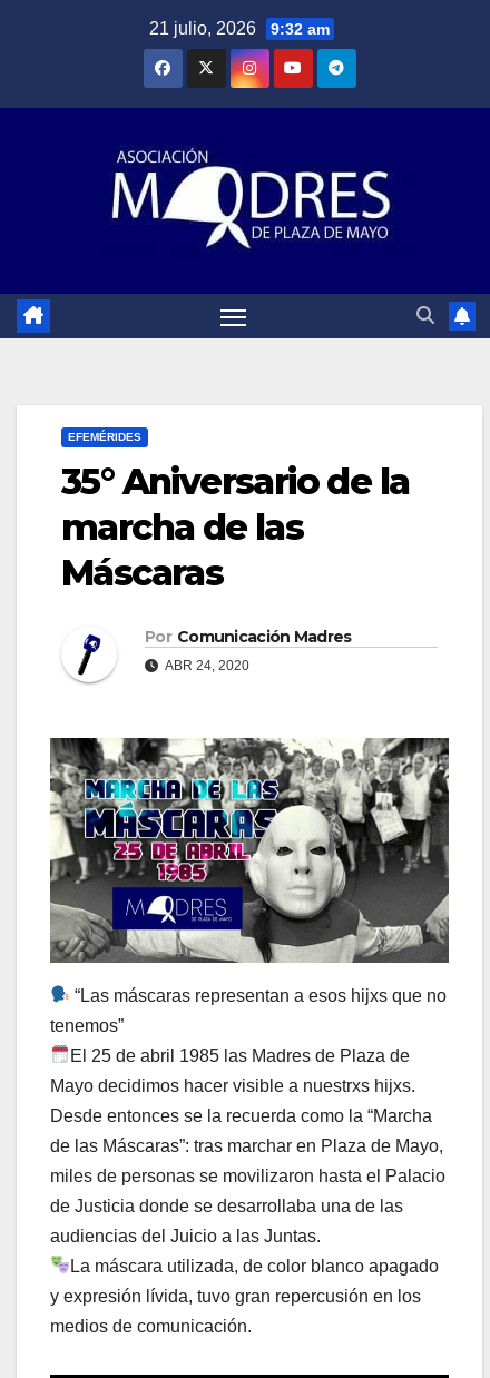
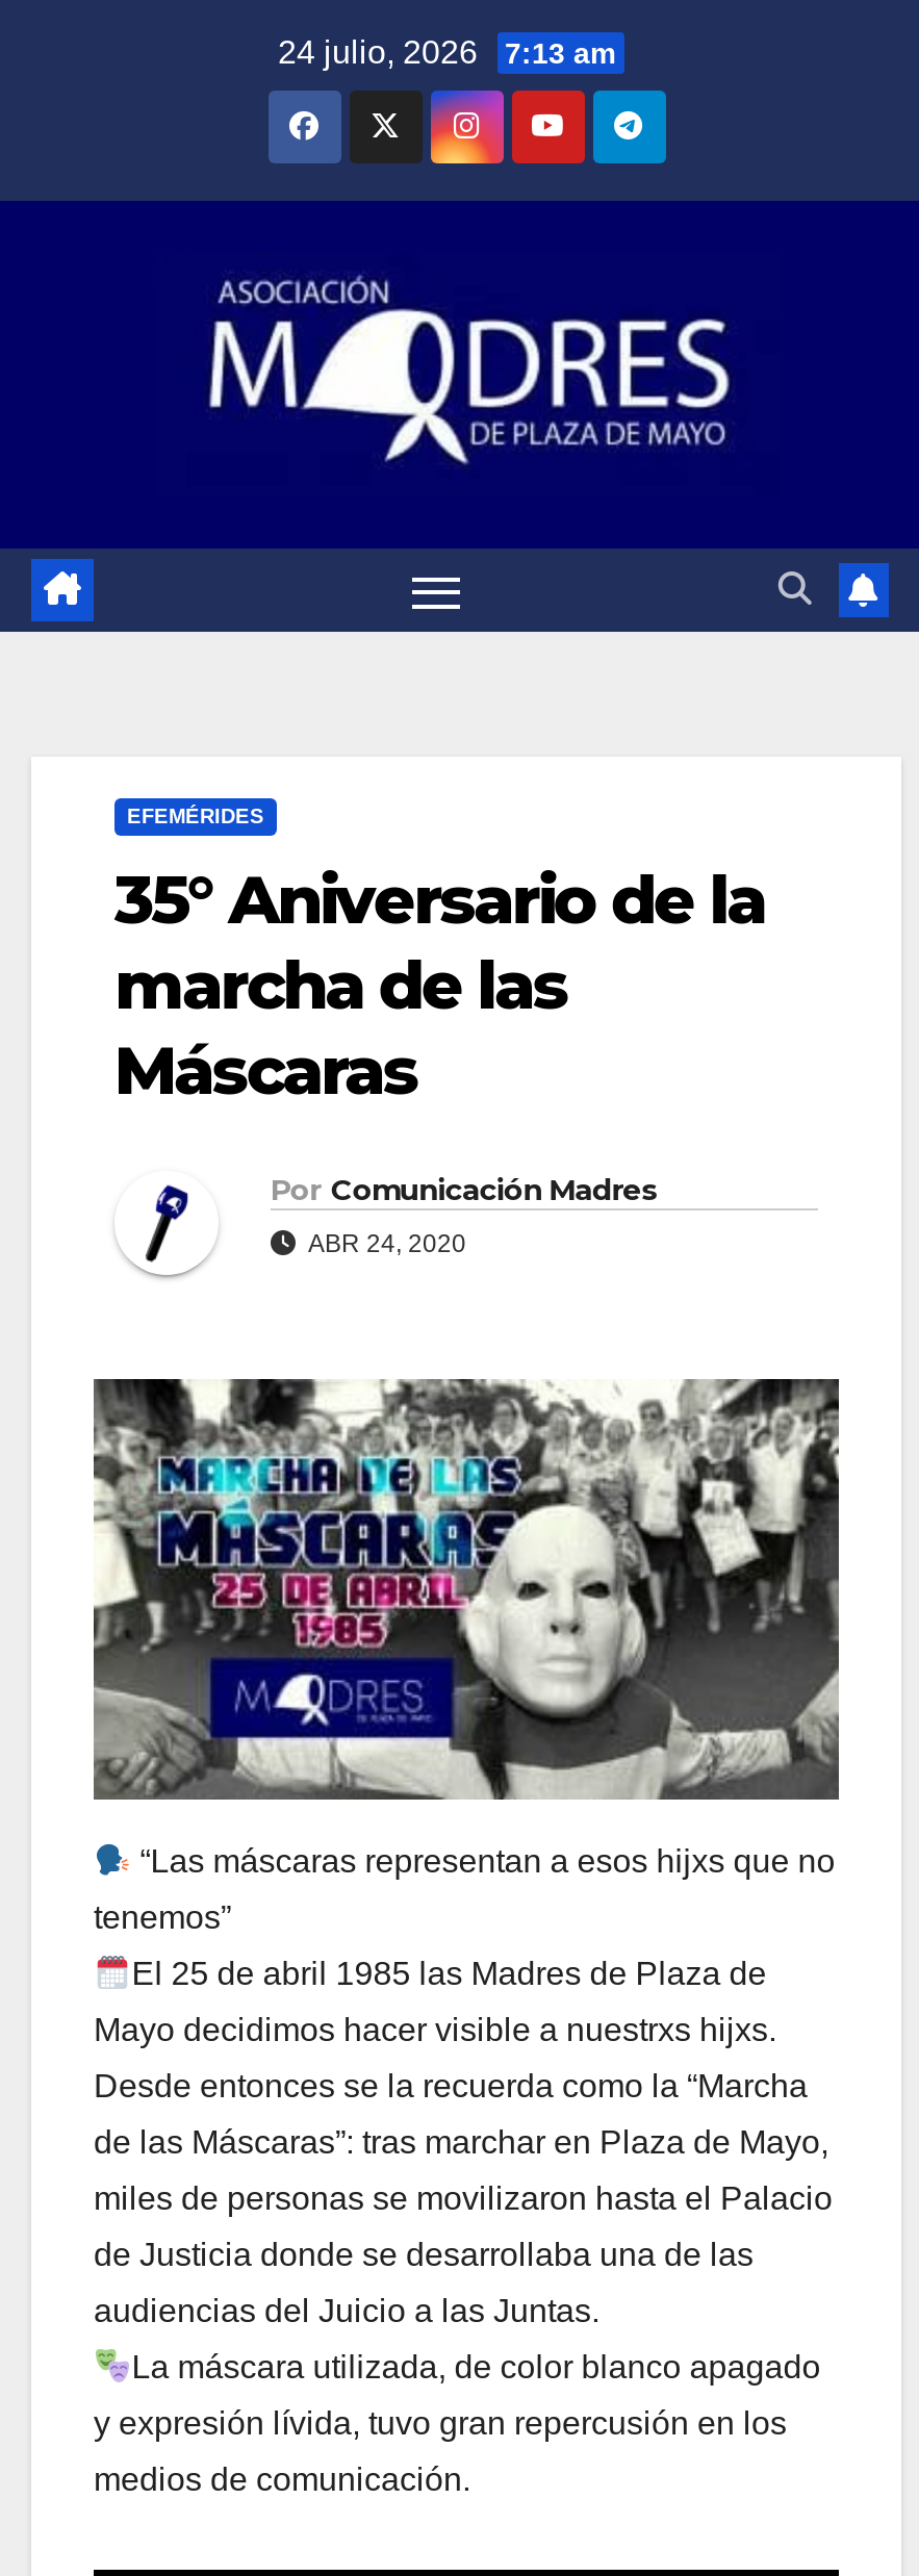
[149,19,329,38] 21 julio, 2026 9:32 am -> [278,34,615,70] 24 julio, 2026 7:13 am

